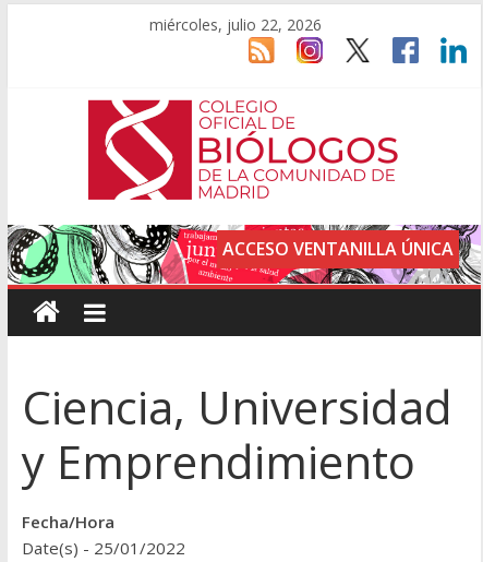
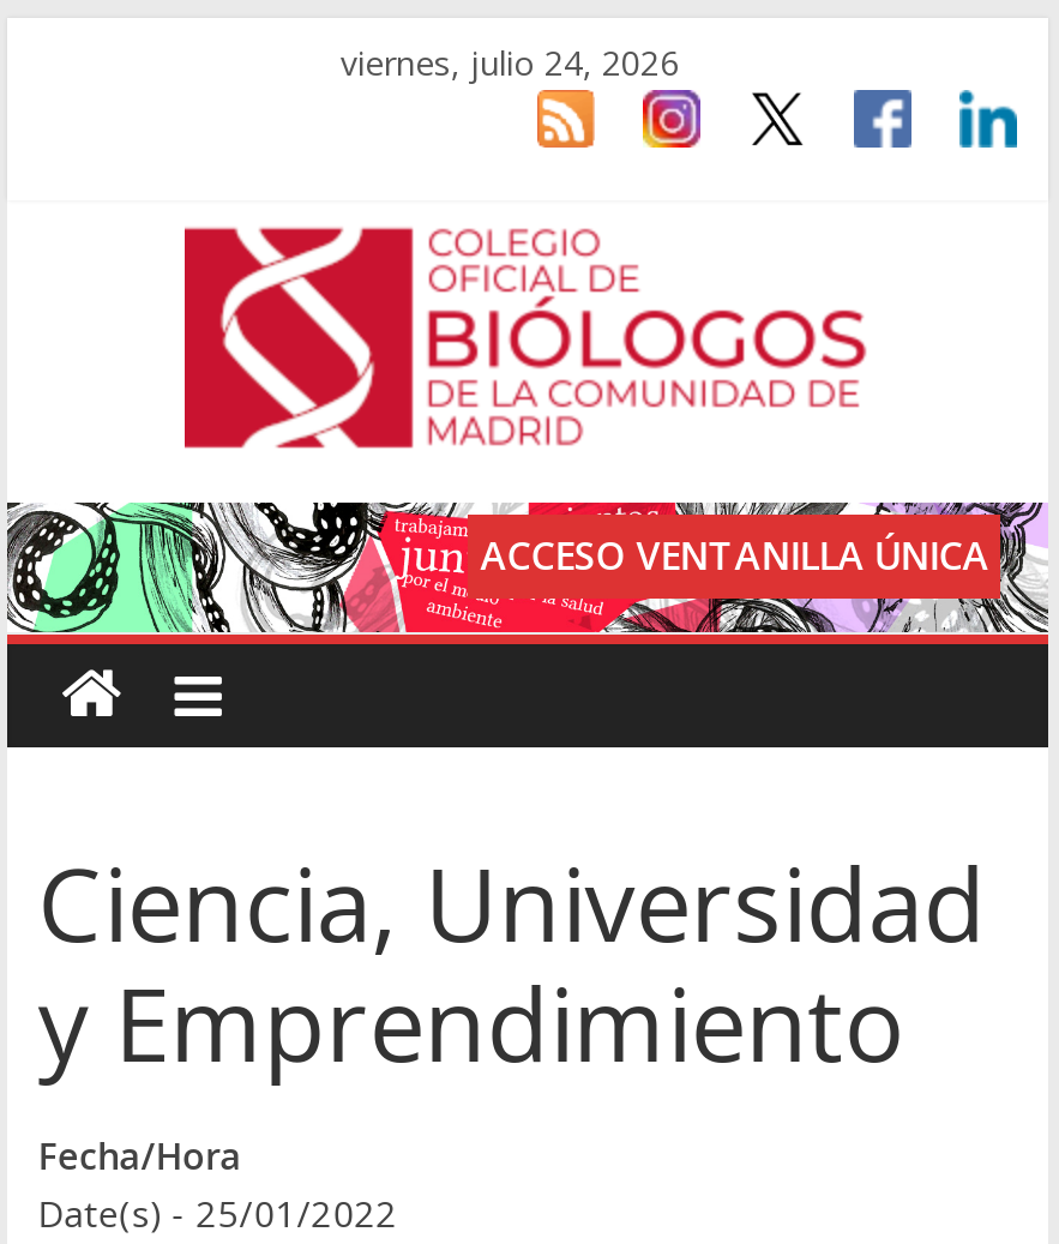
[150,14,322,35] miércoles, julio 22, 2026 -> [341,40,679,85] viernes, julio 24, 2026

